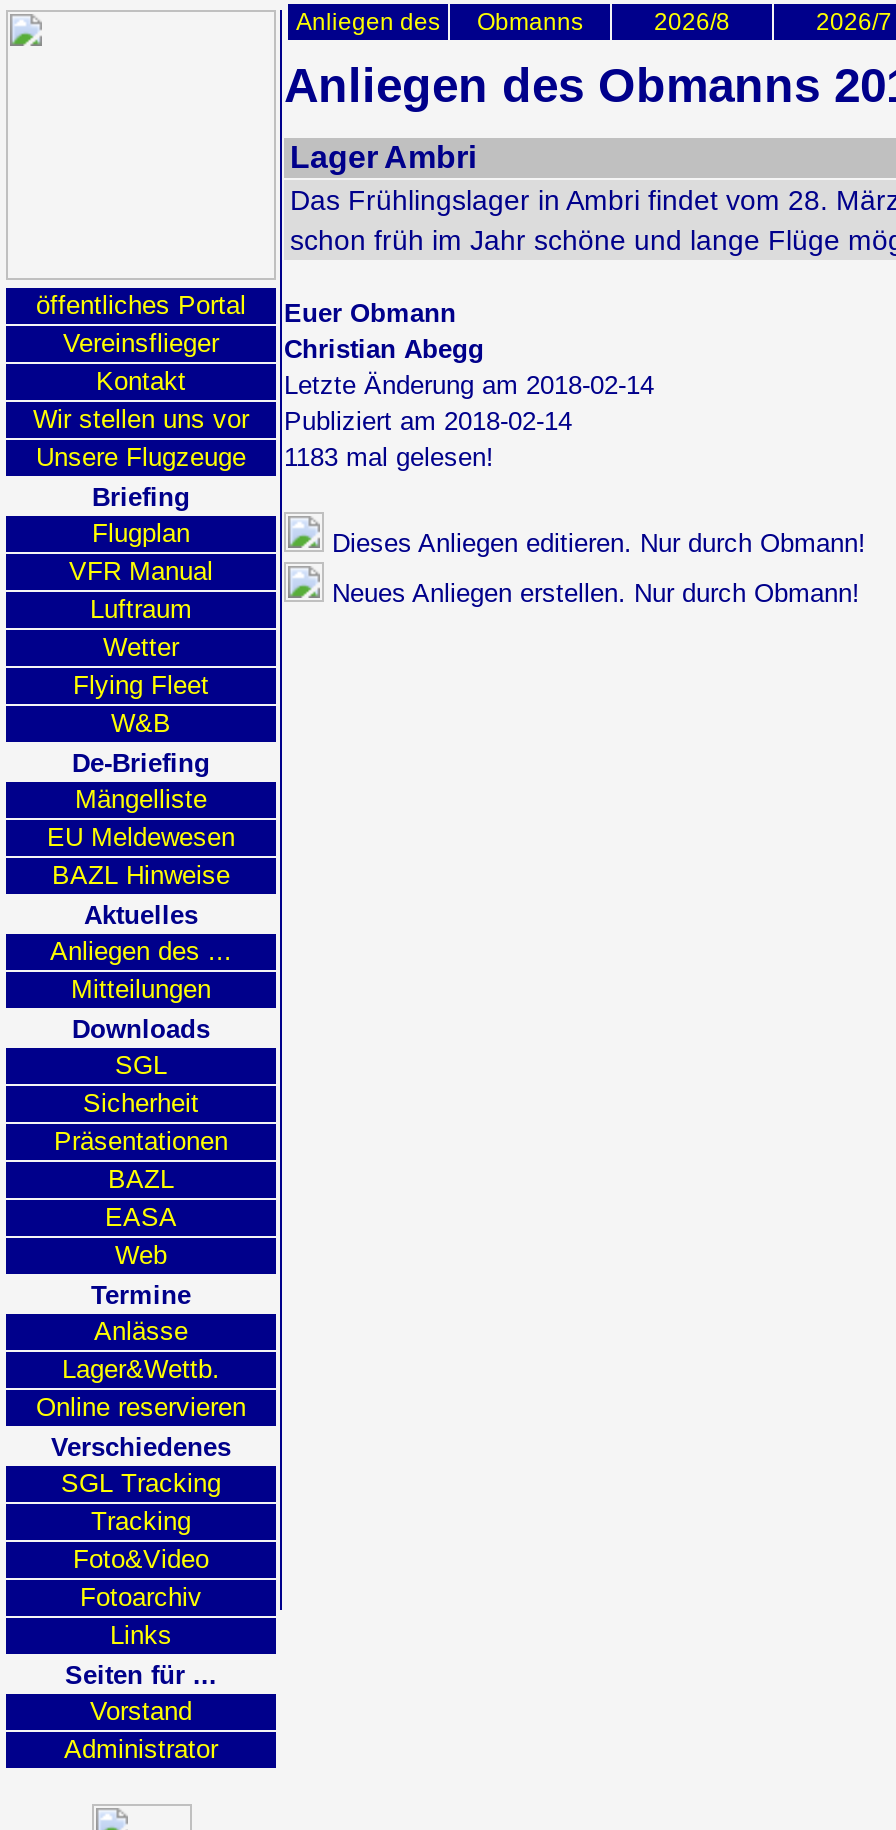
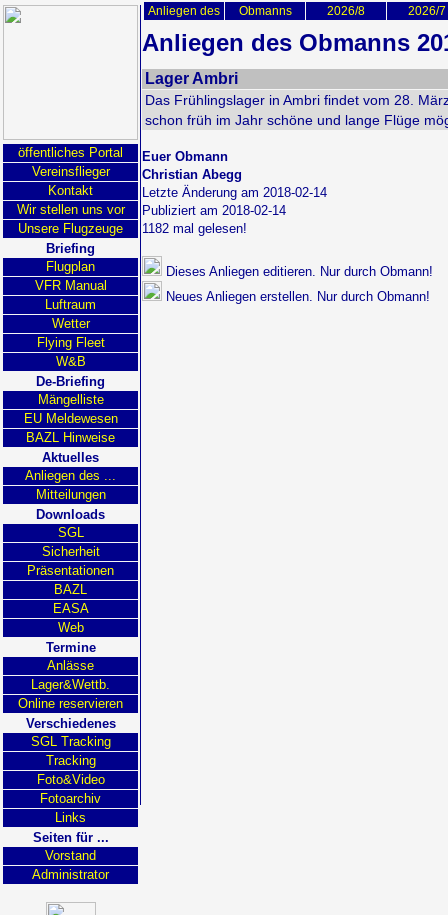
[36,442,494,472] Unsere Flugzeuge 1183 mal gelesen! -> [18,221,247,236] Unsere Flugzeuge 1182 mal gelesen!

